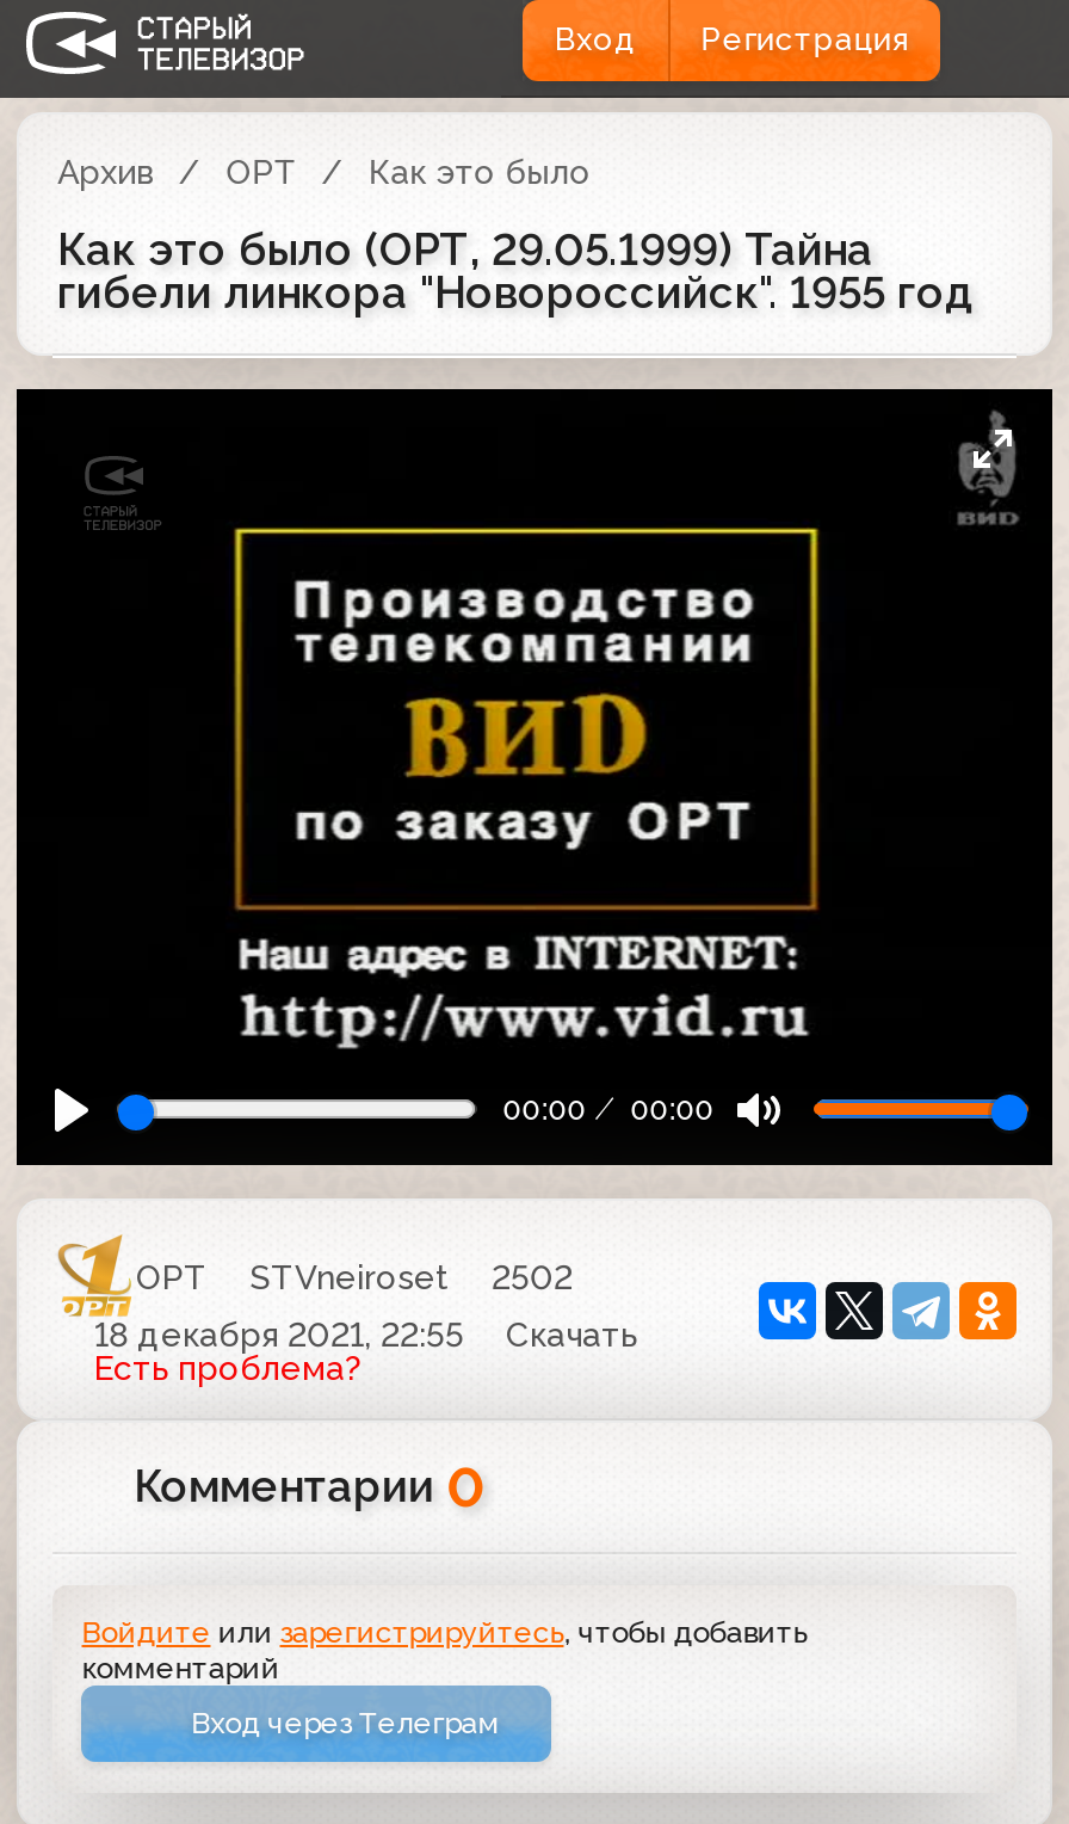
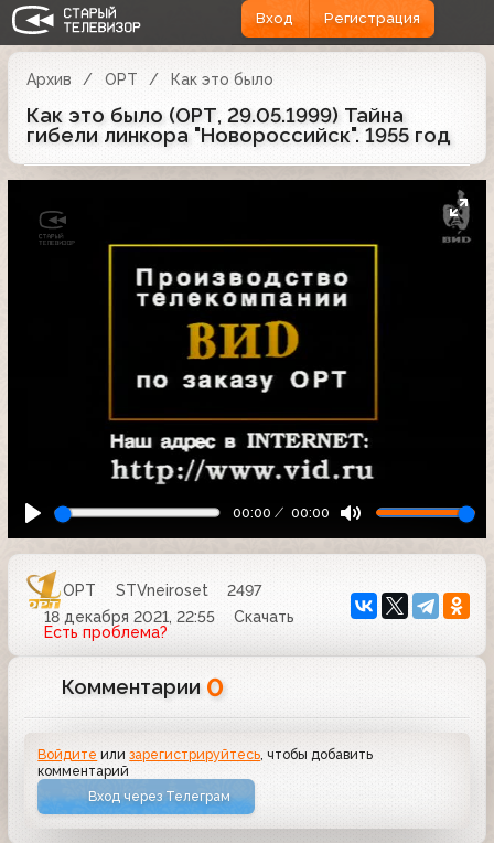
[136,1257,573,1295] ОРТ STVneiroset 2502 -> [63,581,261,599] ОРТ STVneiroset 2497

